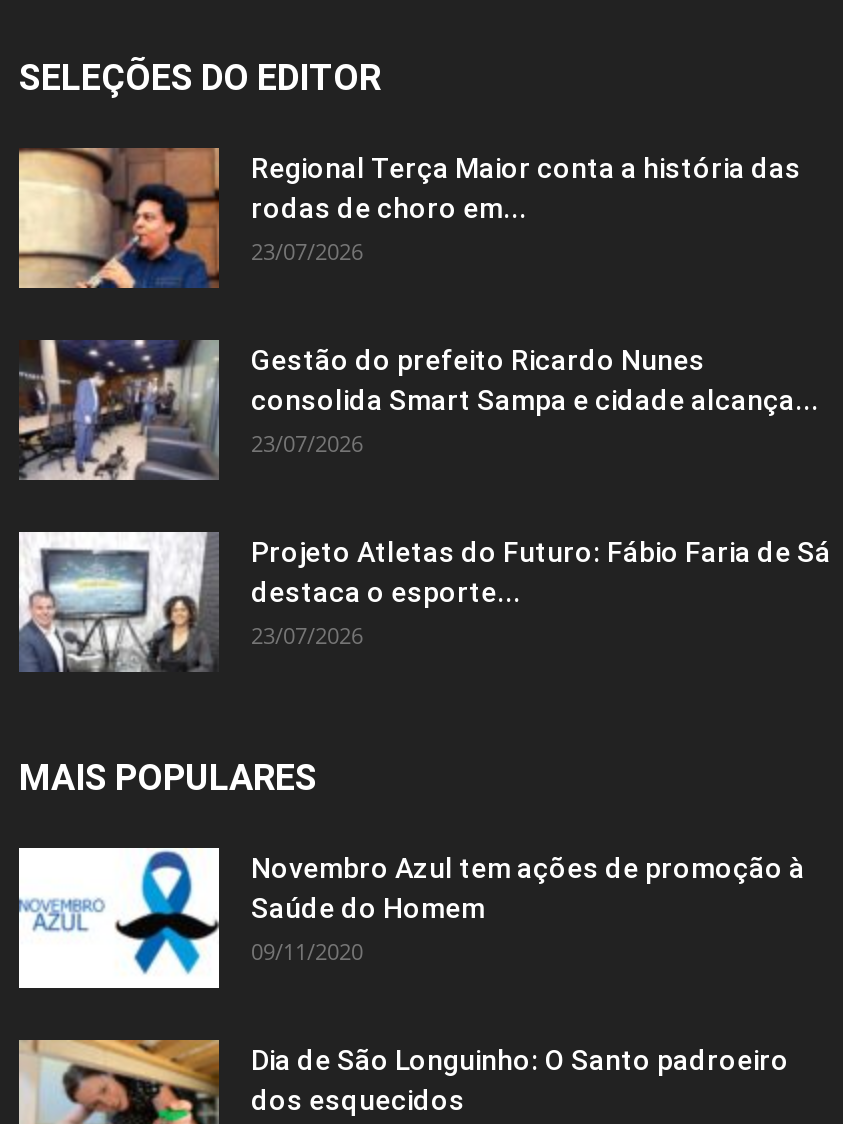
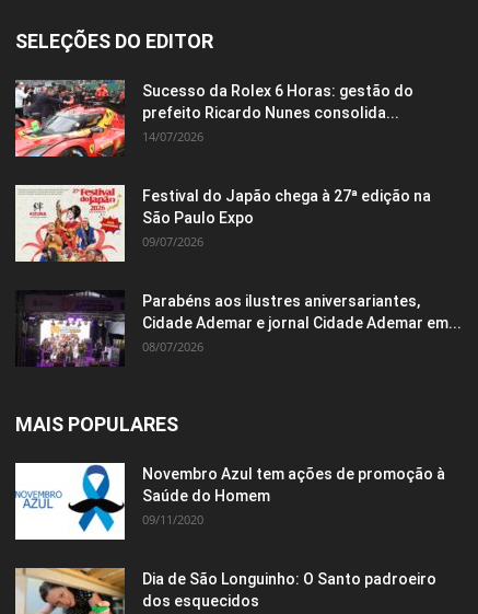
[17,146,801,290] [image] | Regional Terça Maior conta a história das | rodas de choro em... | 23/07/2026 -> [14,80,413,158] [image] | Sucesso da Rolex 6 Horas: gestão do | prefeito Ricardo Nunes consolida... | 14/07/2026
[19,340,819,482] [image] | Gestão do prefeito Ricardo Nunes | consolida Smart Sampa e cidade alcança... | 23/07/2026 -> [14,184,431,262] [image] | Festival do Japão chega à 27ª edição na | São Paulo Expo | 09/07/2026
[17,530,831,674] [image] | Projeto Atletas do Futuro: Fábio Faria de Sá | destaca o esporte... | 23/07/2026 -> [15,290,462,367] [image] | Parabéns aos ilustres aniversariantes, | Cidade Ademar e jornal Cidade Ademar em... | 08/07/2026

